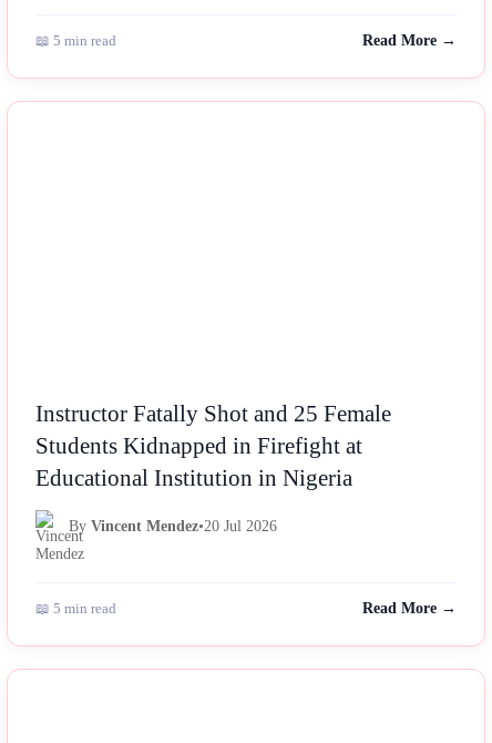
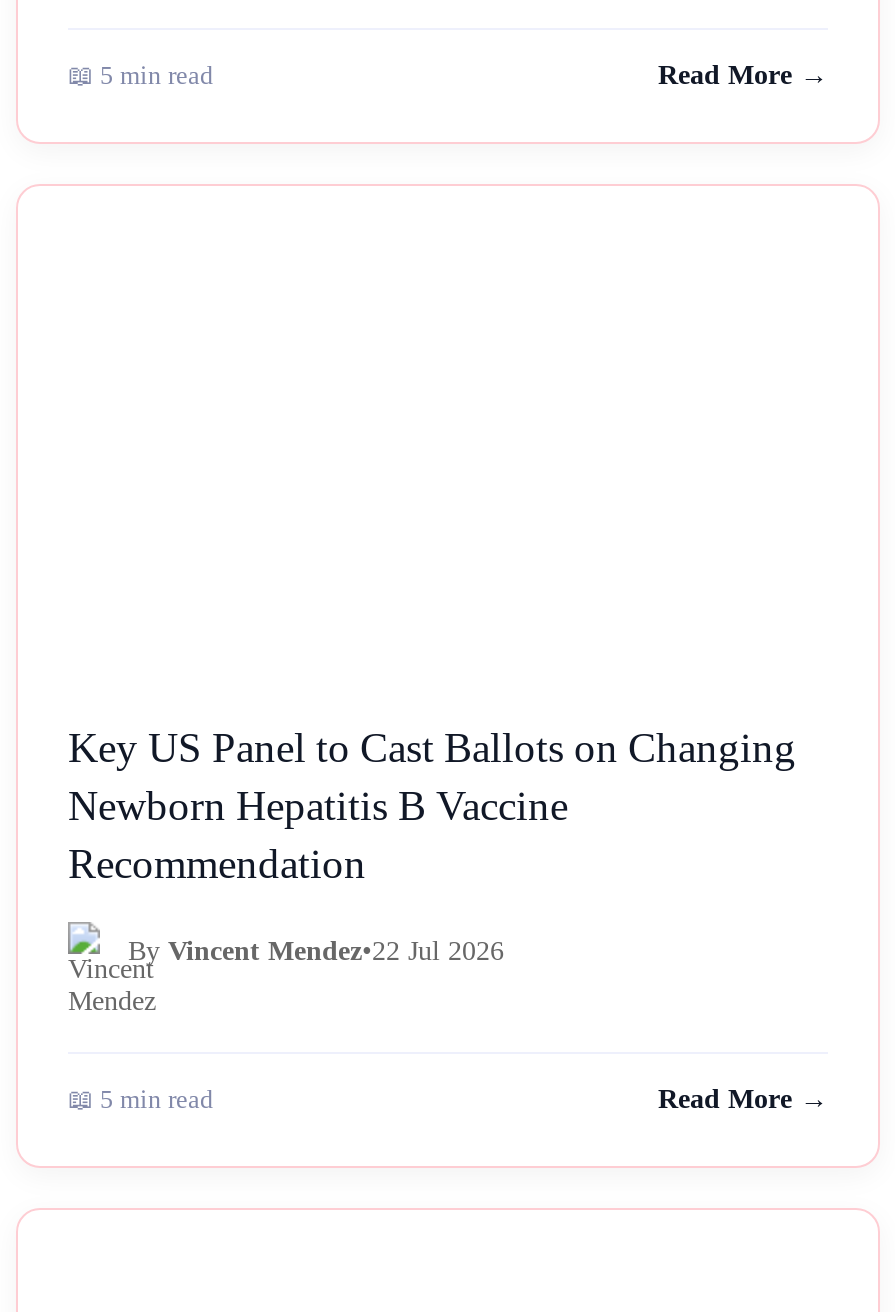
[35,400,391,490] Instructor Fatally Shot and 25 Female | Students Kidnapped in Firefight at | Educational Institution in Nigeria -> [68,724,796,886] Key US Panel to Cast Ballots on Changing | Newborn Hepatitis B Vaccine | Recommendation
[69,518,277,534] By Vincent Mendez•20 Jul 2026 -> [128,936,504,966] By Vincent Mendez•22 Jul 2026

